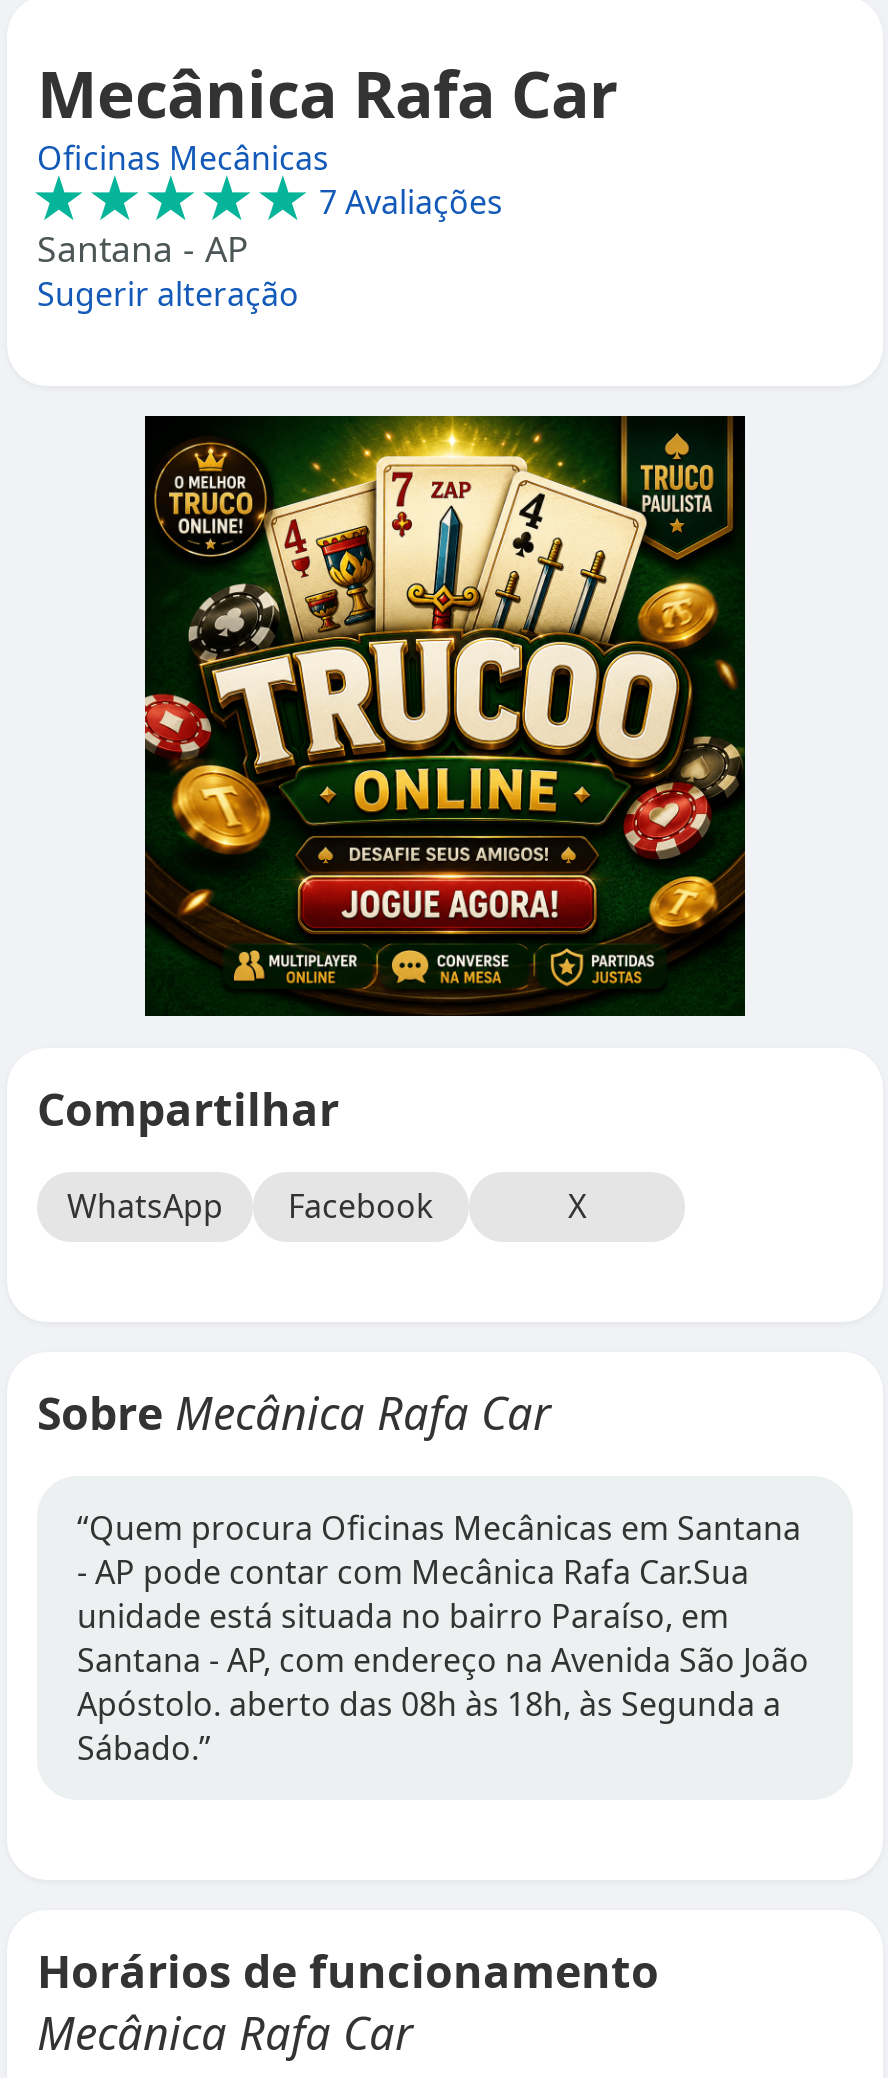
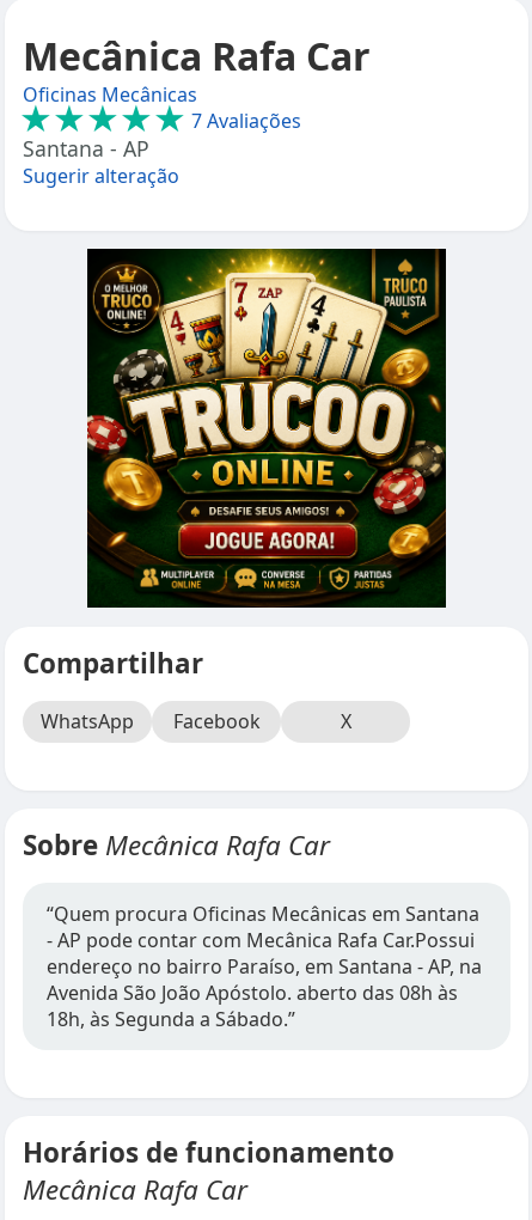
[77,1550,809,1770] - AP pode contar com Mecânica Rafa Car.Sua | unidade está situada no bairro Paraíso, em | Santana - AP, com endereço na Avenida São João | Apóstolo. aberto das 08h às 18h, às Segunda a | Sábado.” -> [47,927,482,1032] - AP pode contar com Mecânica Rafa Car.Possui | endereço no bairro Paraíso, em Santana - AP, na | Avenida São João Apóstolo. aberto das 08h às | 18h, às Segunda a Sábado.”

